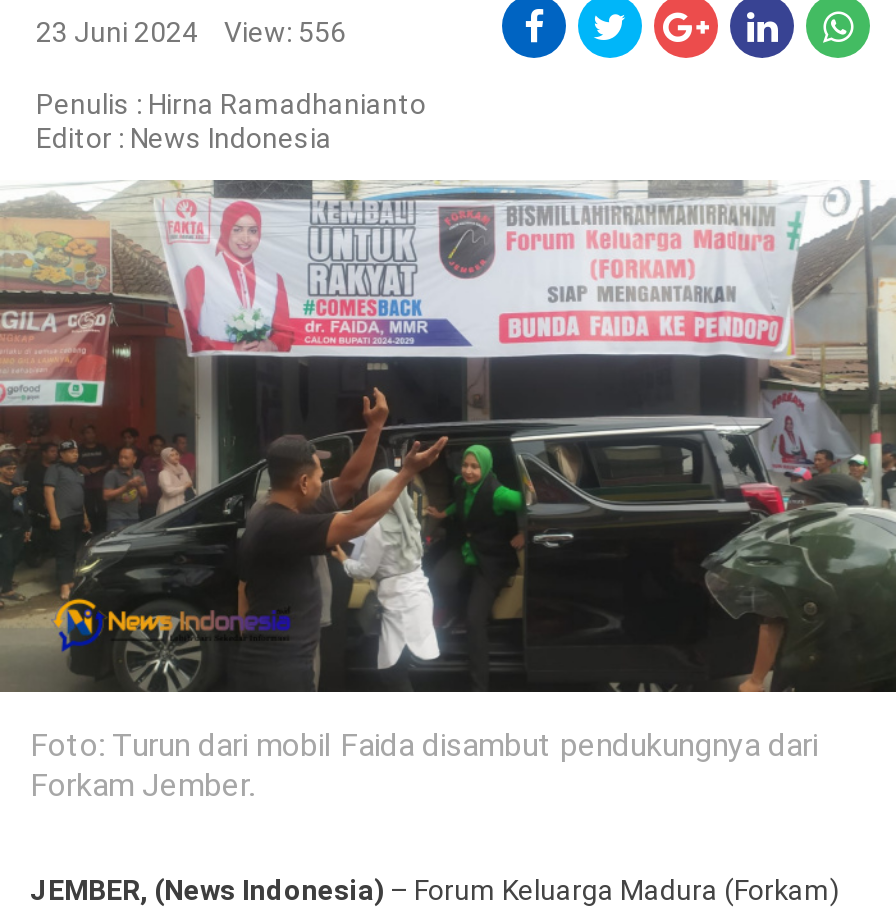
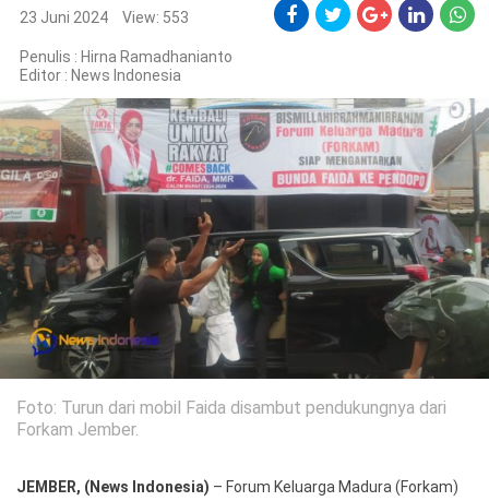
[36,17,346,49] 23 Juni 2024 View: 556 -> [20,9,189,27] 23 Juni 2024 View: 553

